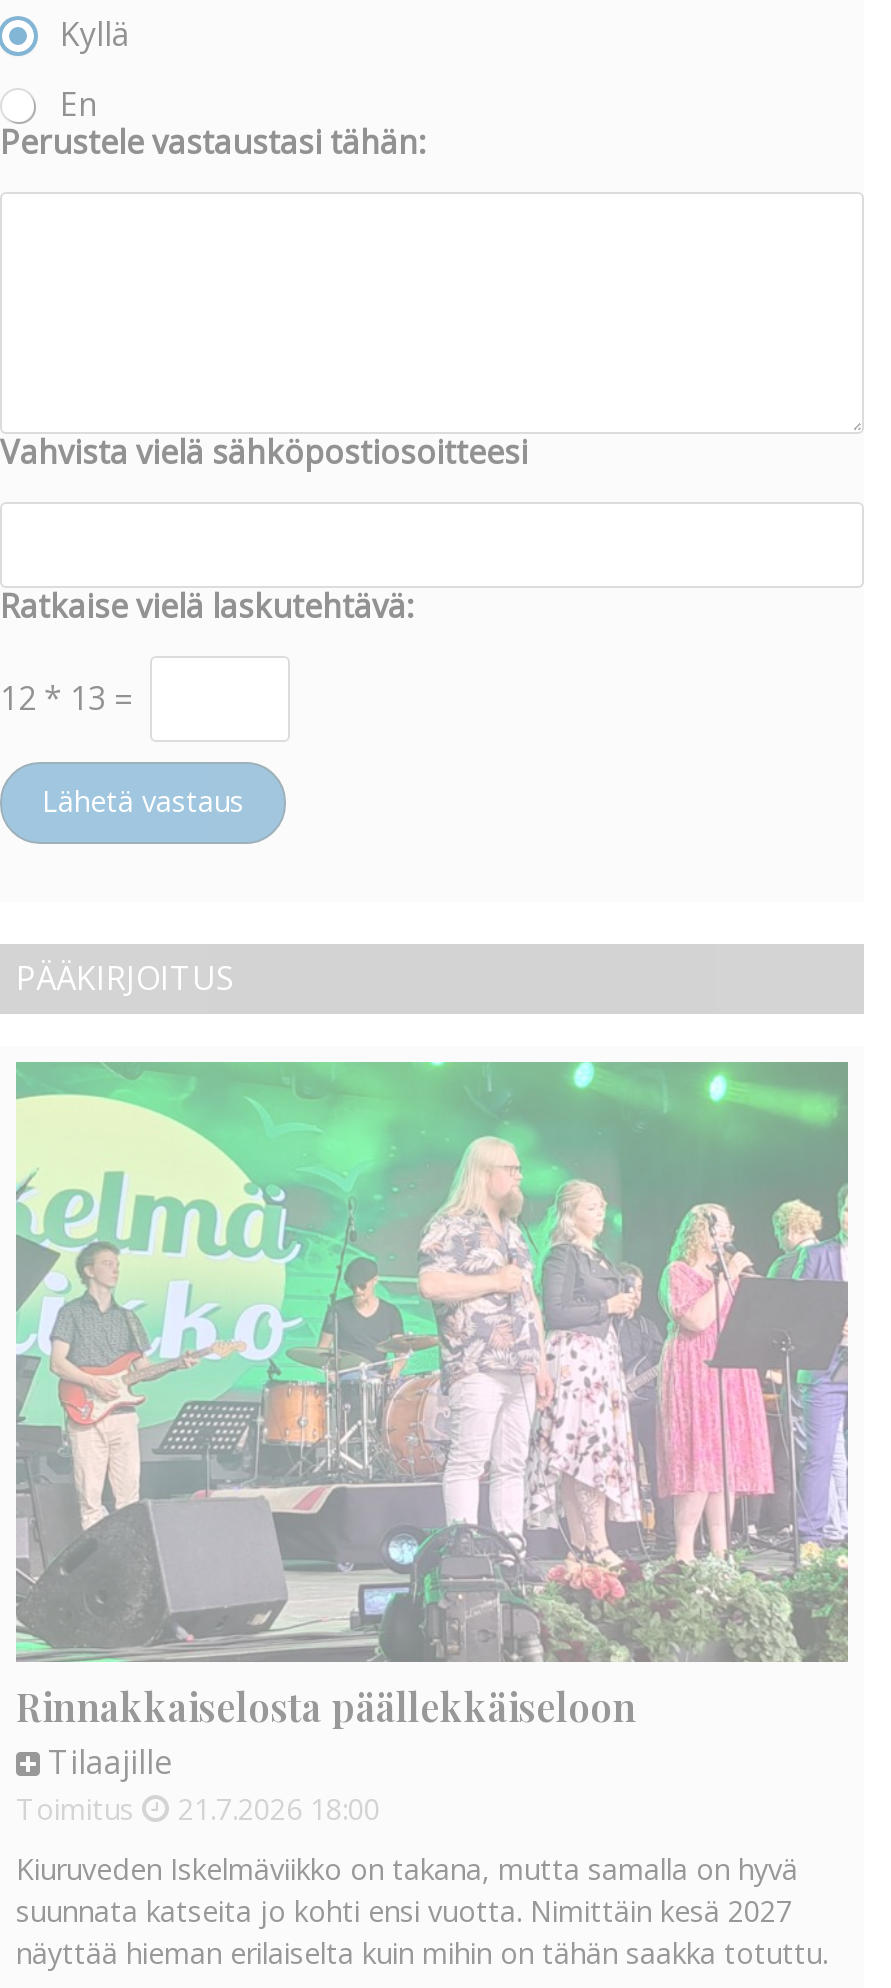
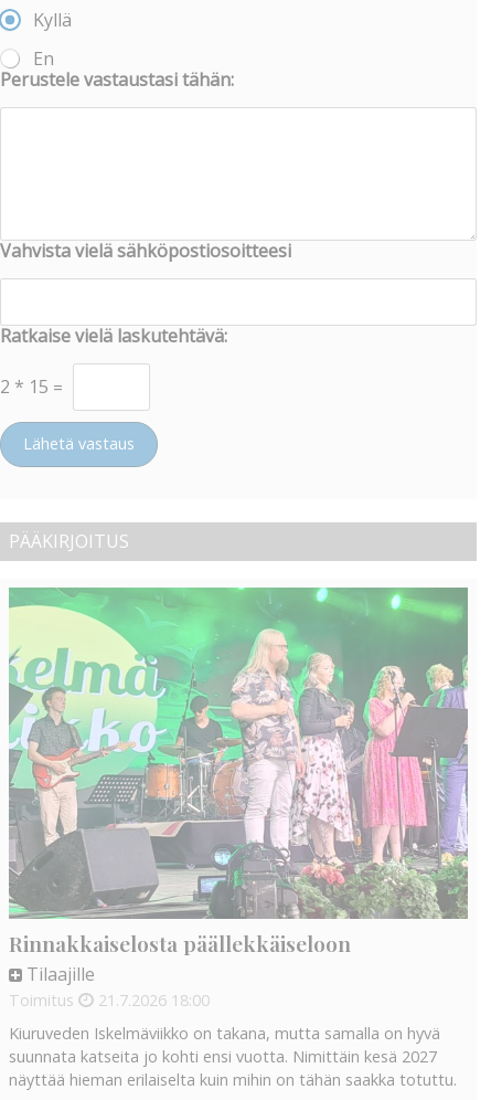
[0,676,132,720] 12 * 13 = -> [0,375,63,399] 2 * 15 =

